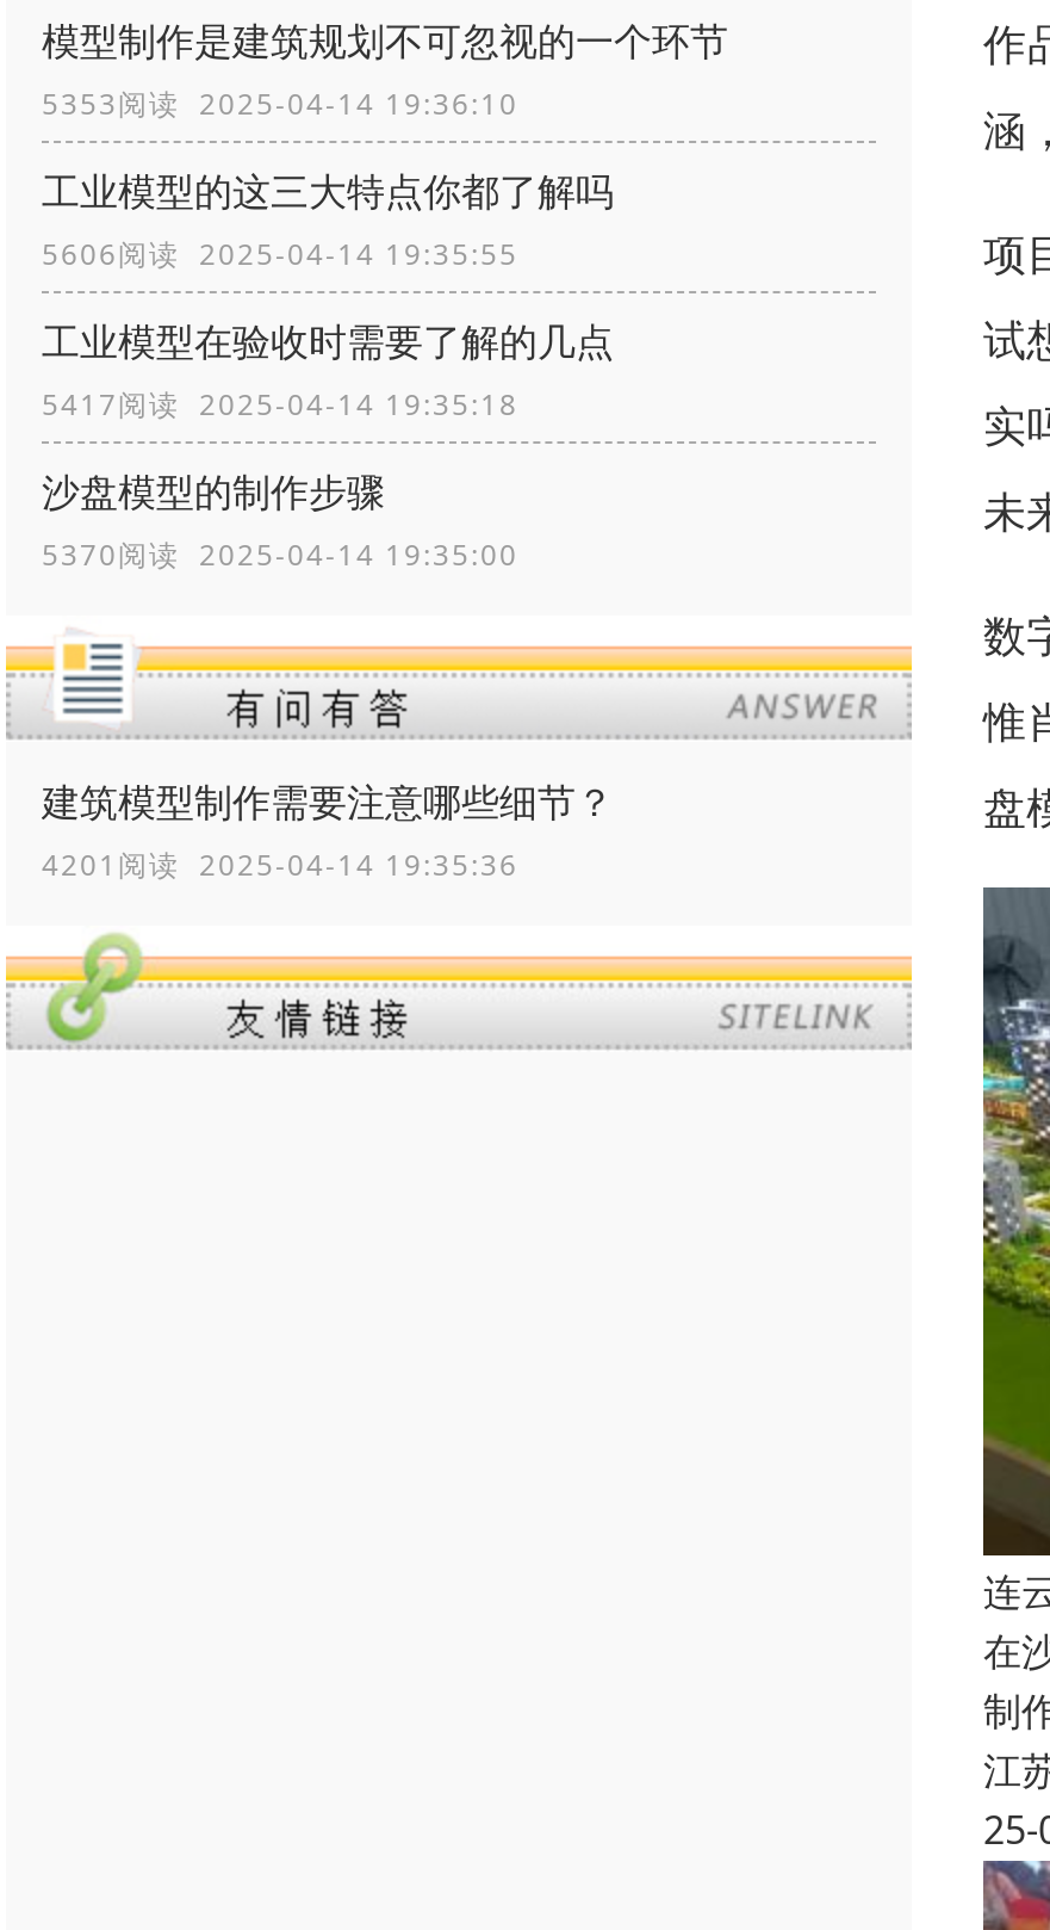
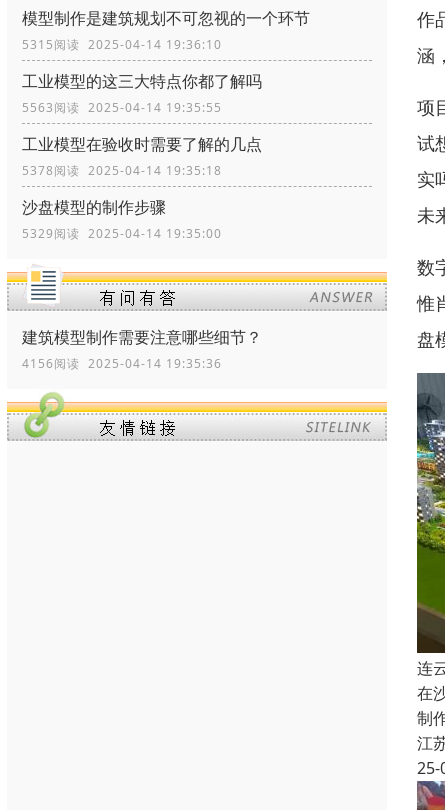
[42,84,518,125] 5353阅读 2025-04-14 19:36:10 -> [22,36,222,53] 5315阅读 2025-04-14 19:36:10
[42,234,518,275] 5606阅读 2025-04-14 19:35:55 -> [22,99,222,116] 5563阅读 2025-04-14 19:35:55
[42,385,518,425] 5417阅读 2025-04-14 19:35:18 -> [22,162,222,179] 5378阅读 2025-04-14 19:35:18
[42,535,518,575] 5370阅读 2025-04-14 19:35:00 -> [22,225,222,242] 5329阅读 2025-04-14 19:35:00
[42,845,518,886] 4201阅读 2025-04-14 19:35:36 -> [22,355,222,372] 4156阅读 2025-04-14 19:35:36

